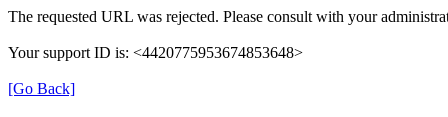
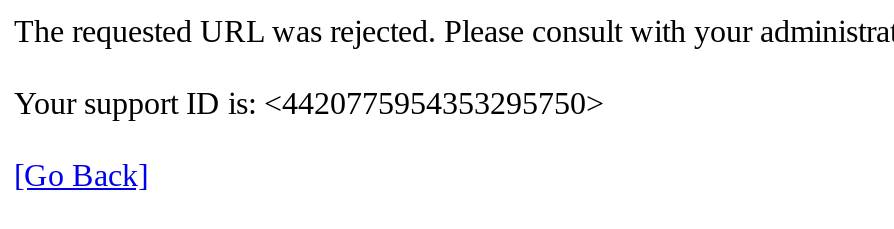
[8,44,303,61] Your support ID is: <4420775953674853648> -> [14,86,604,120] Your support ID is: <4420775954353295750>

